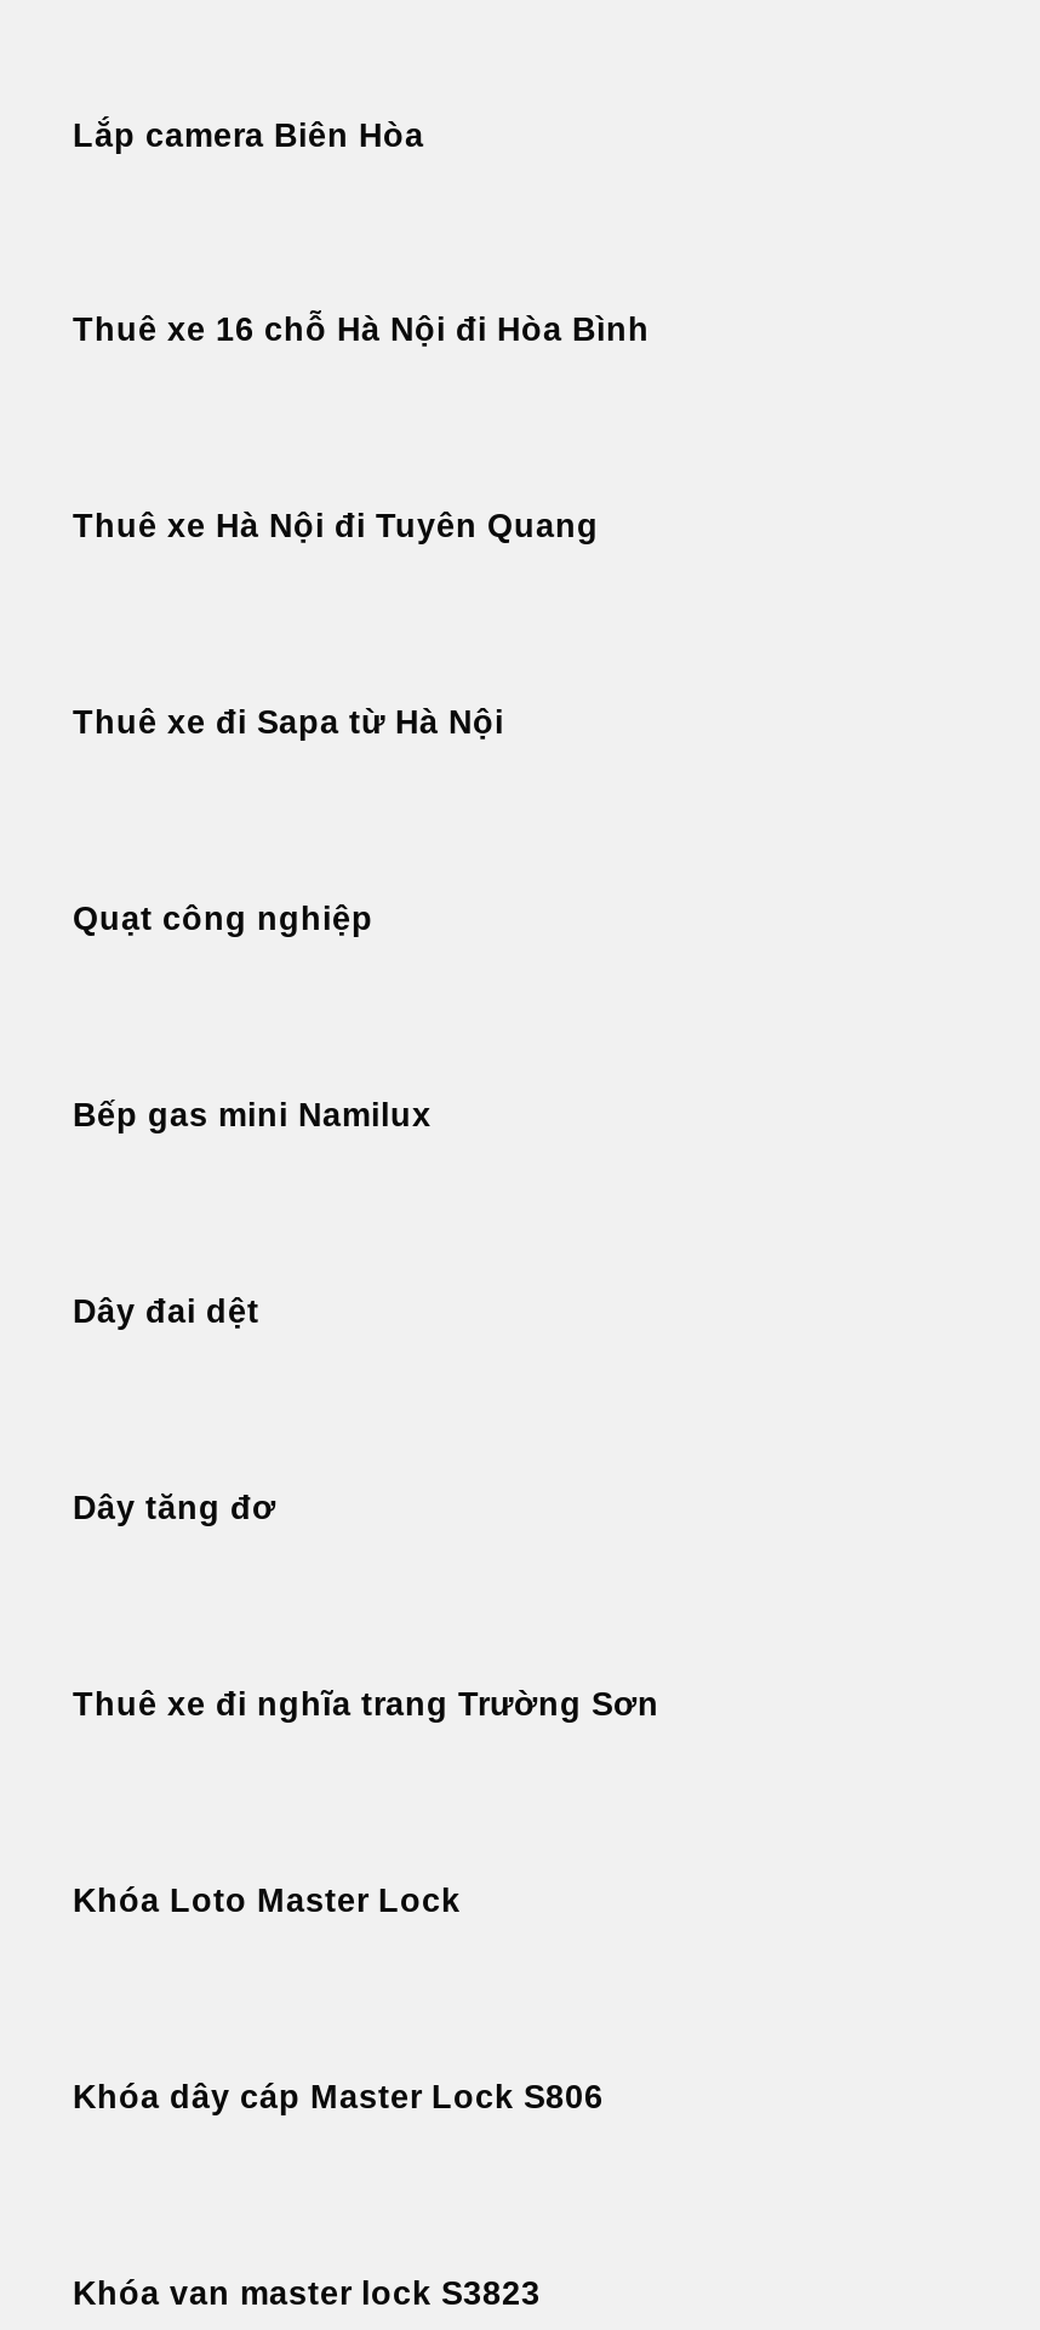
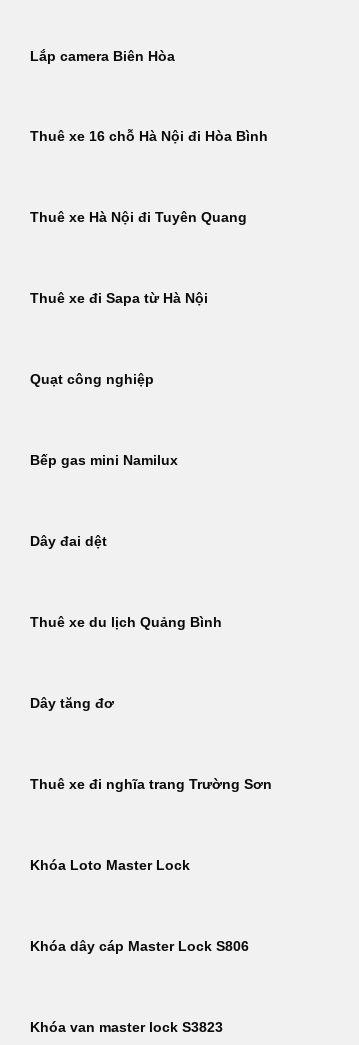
none -> [30,615,222,630] Thuê xe du lịch Quảng Bình

